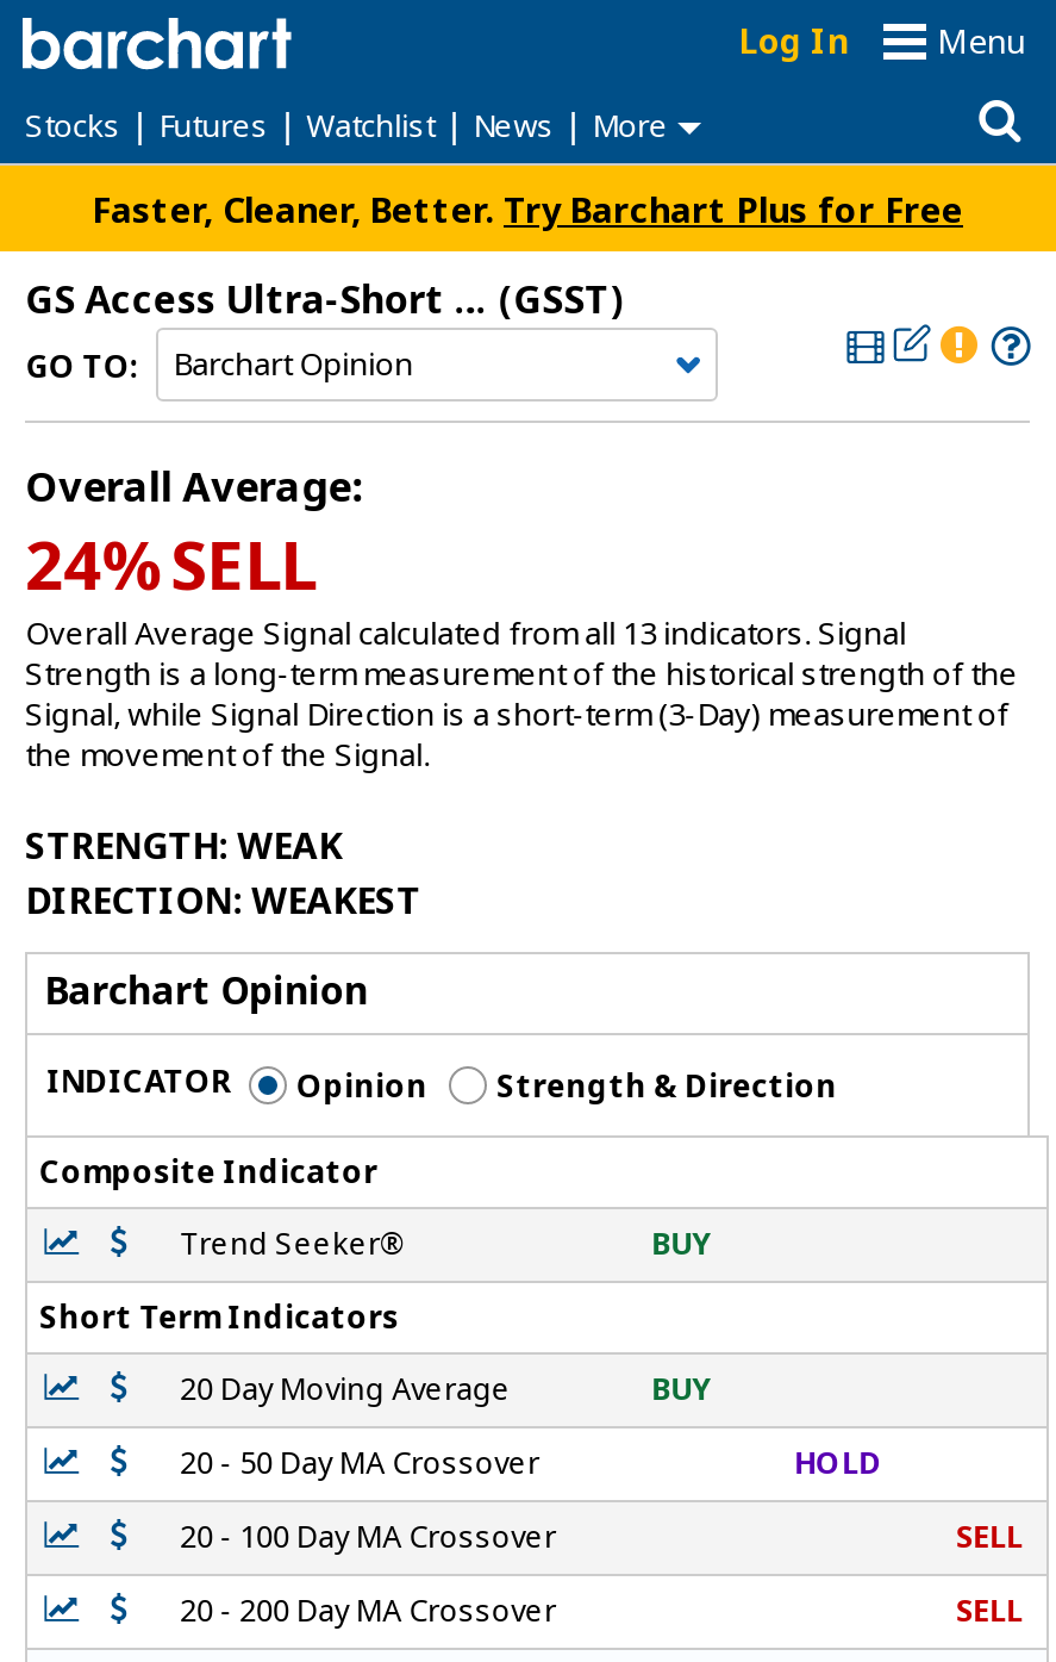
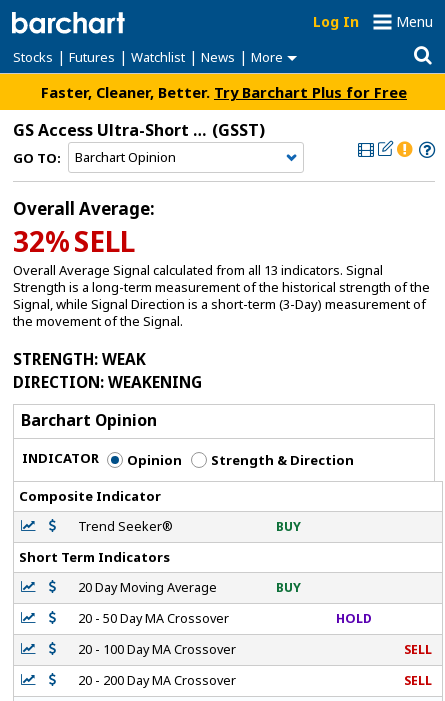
[25,518,316,609] 24% SELL -> [13,222,135,260] 32% SELL
[25,874,420,925] DIRECTION: WEAKEST -> [13,371,202,392] DIRECTION: WEAKENING

